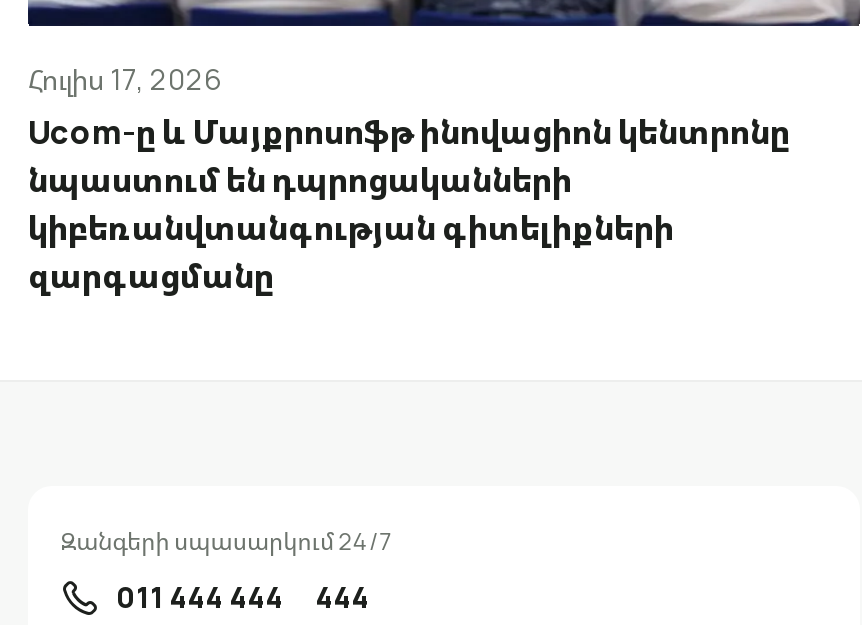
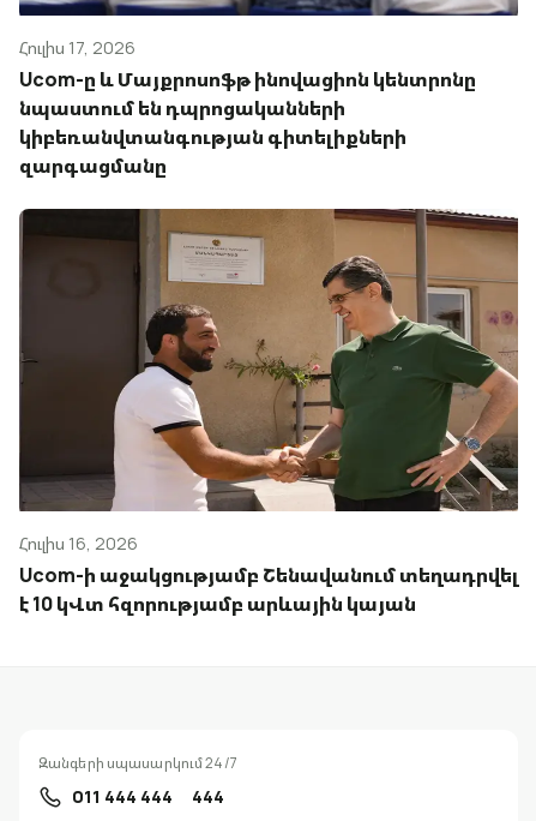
none -> [18,208,519,616] [image] | Հուլիս 16, 2026 | Ucom-ի աջակցությամբ Շենավանում տեղադրվել | է 10 կՎտ հզորությամբ արևային կայան

